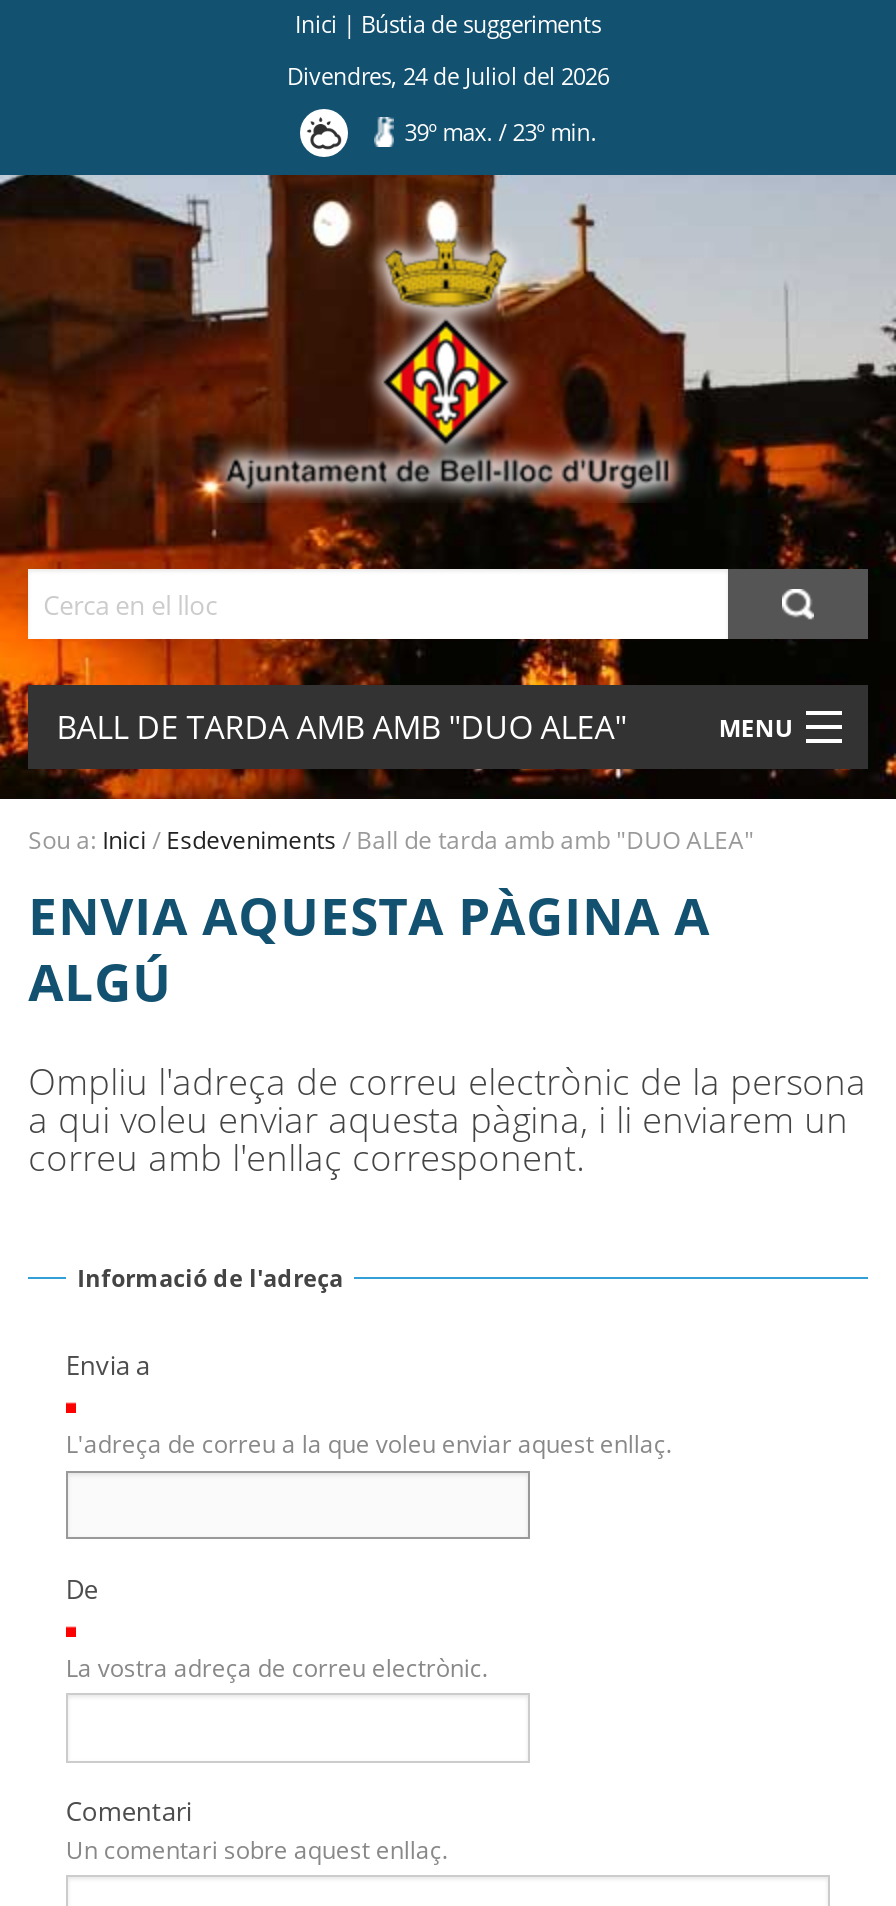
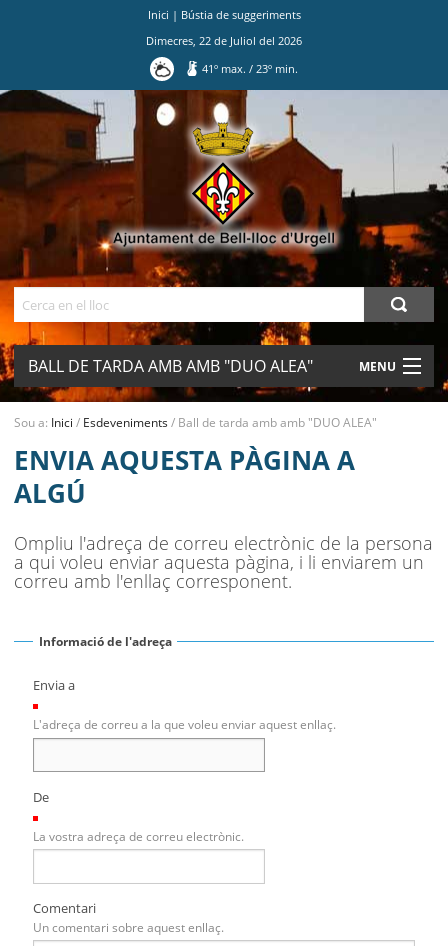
[287,60,609,90] Divendres, 24 de Juliol del 2026 -> [146,32,302,47] Dimecres, 22 de Juliol del 2026
[405,117,597,147] 39º max. / 23º min. -> [202,61,298,76] 41º max. / 23º min.

